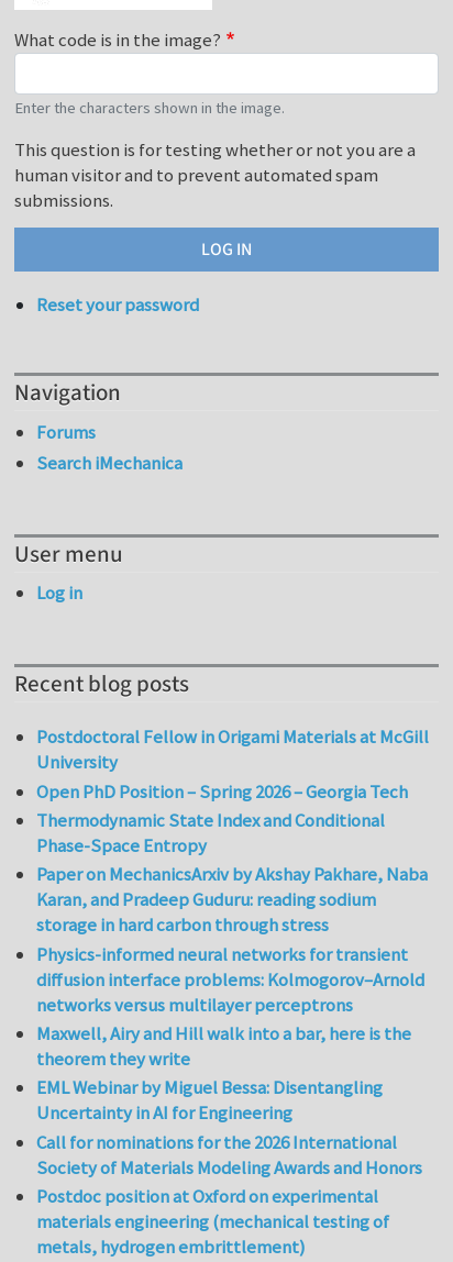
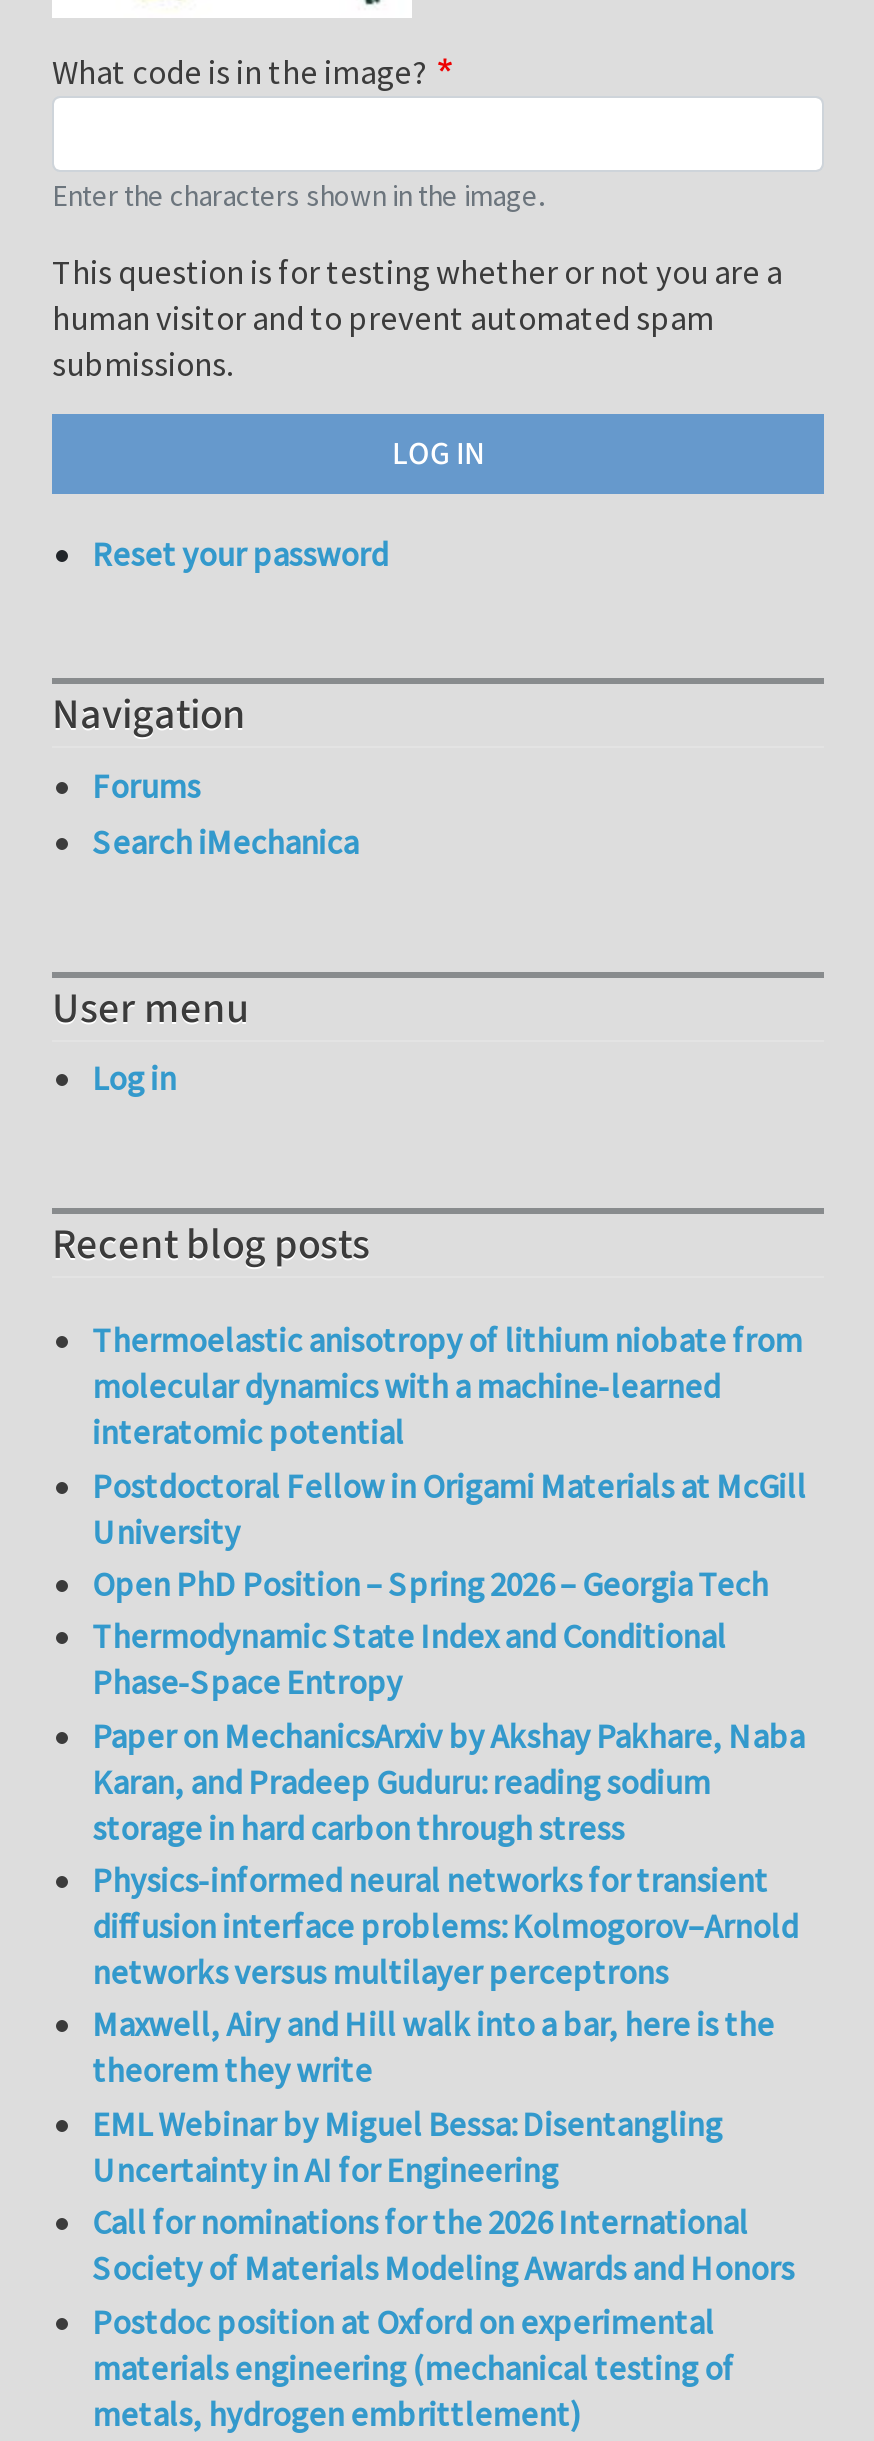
none -> [92,1319,802,1455] Thermoelastic anisotropy of lithium niobate from | molecular dynamics with a machine-learned | interatomic potential

